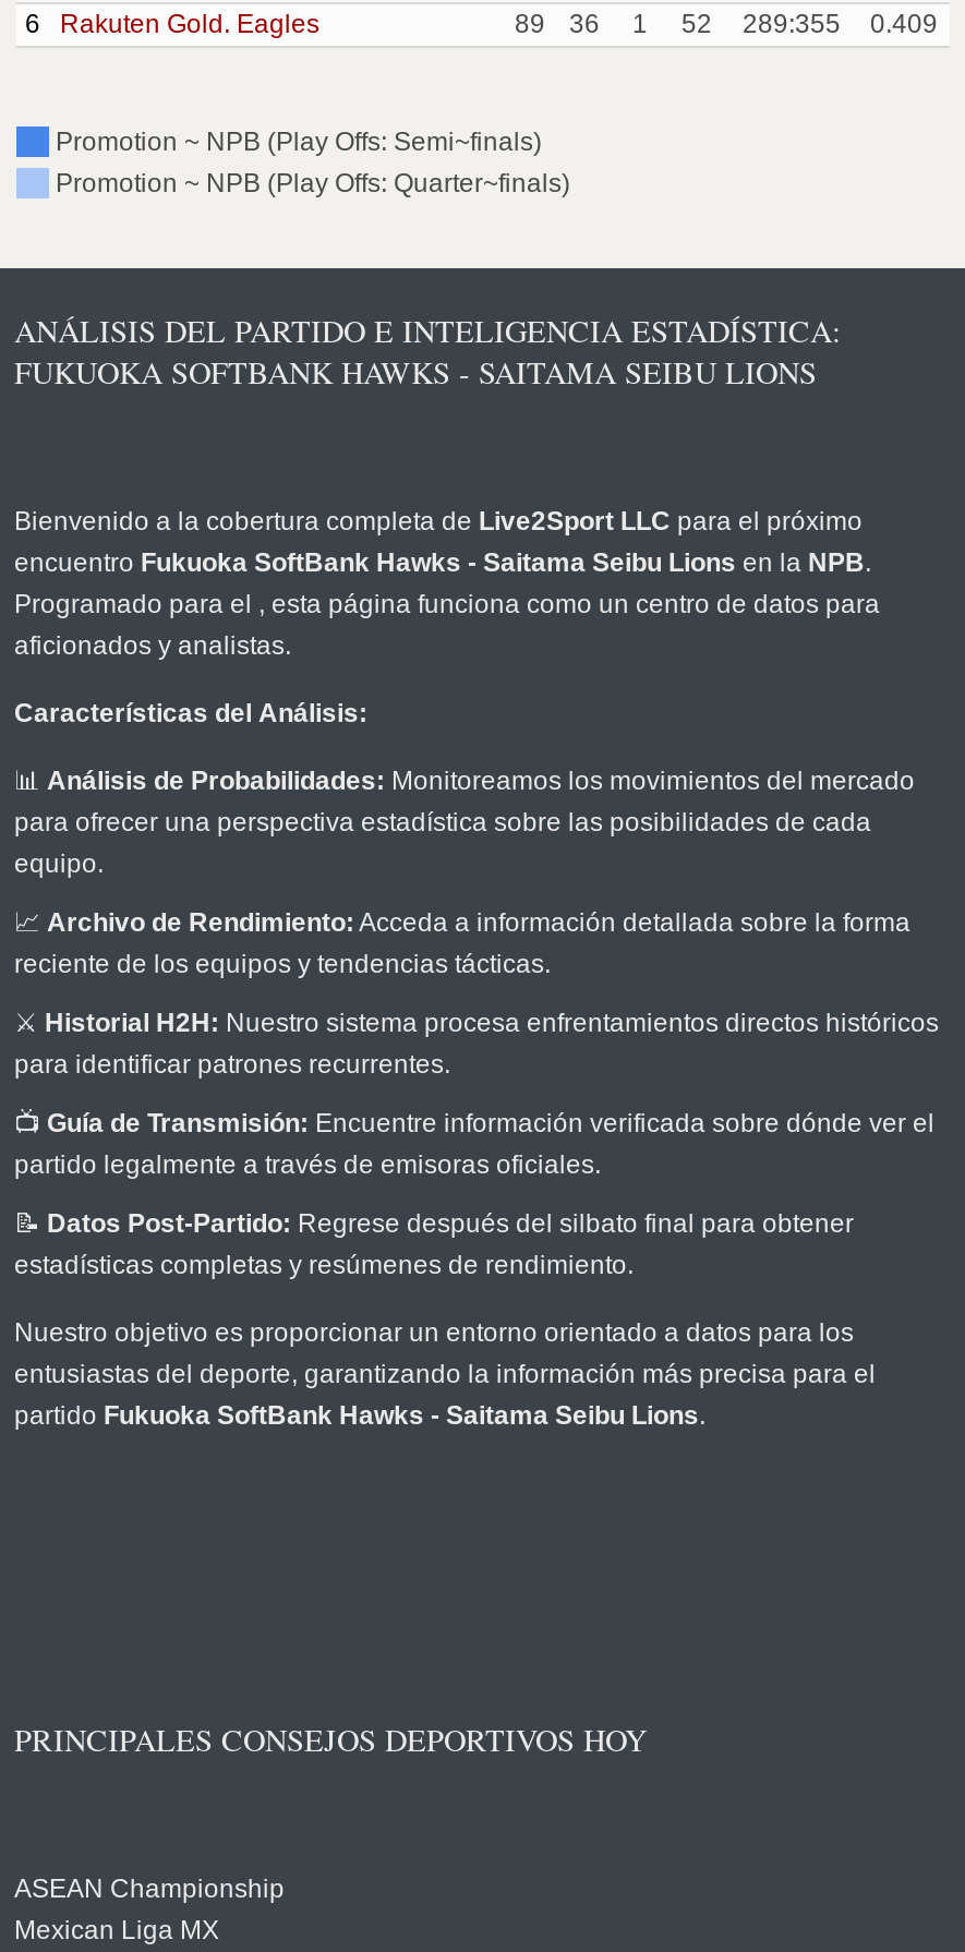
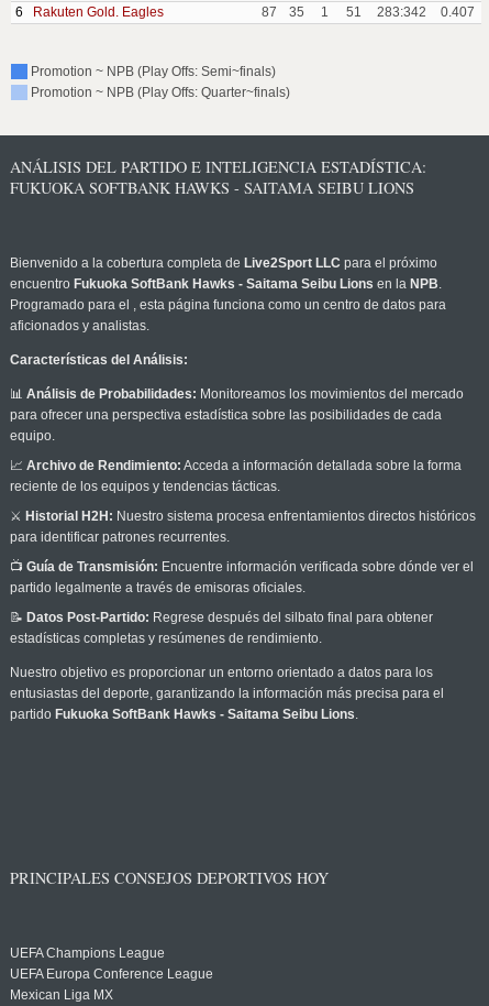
[515,9,545,39] 89 -> [262,4,277,20] 87
[569,9,600,39] 36 -> [290,4,305,20] 35
[681,9,712,39] 52 -> [346,4,362,20] 51
[743,9,841,39] 289:355 -> [377,4,426,20] 283:342
[870,9,938,39] 0.409 -> [441,4,475,20] 0.407
[14,1873,285,1904] ASEAN Championship -> [10,945,213,982] UEFA Champions League | UEFA Europa Conference League

